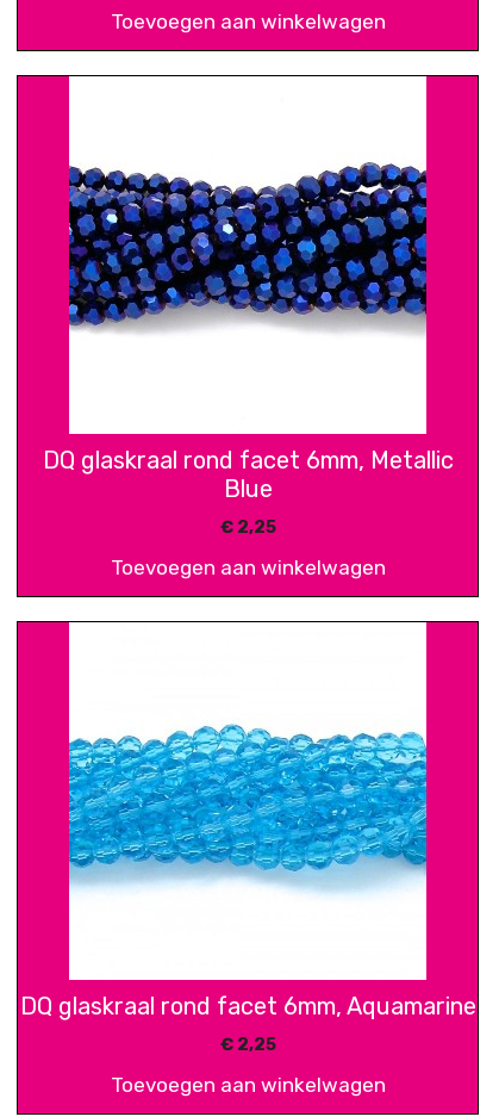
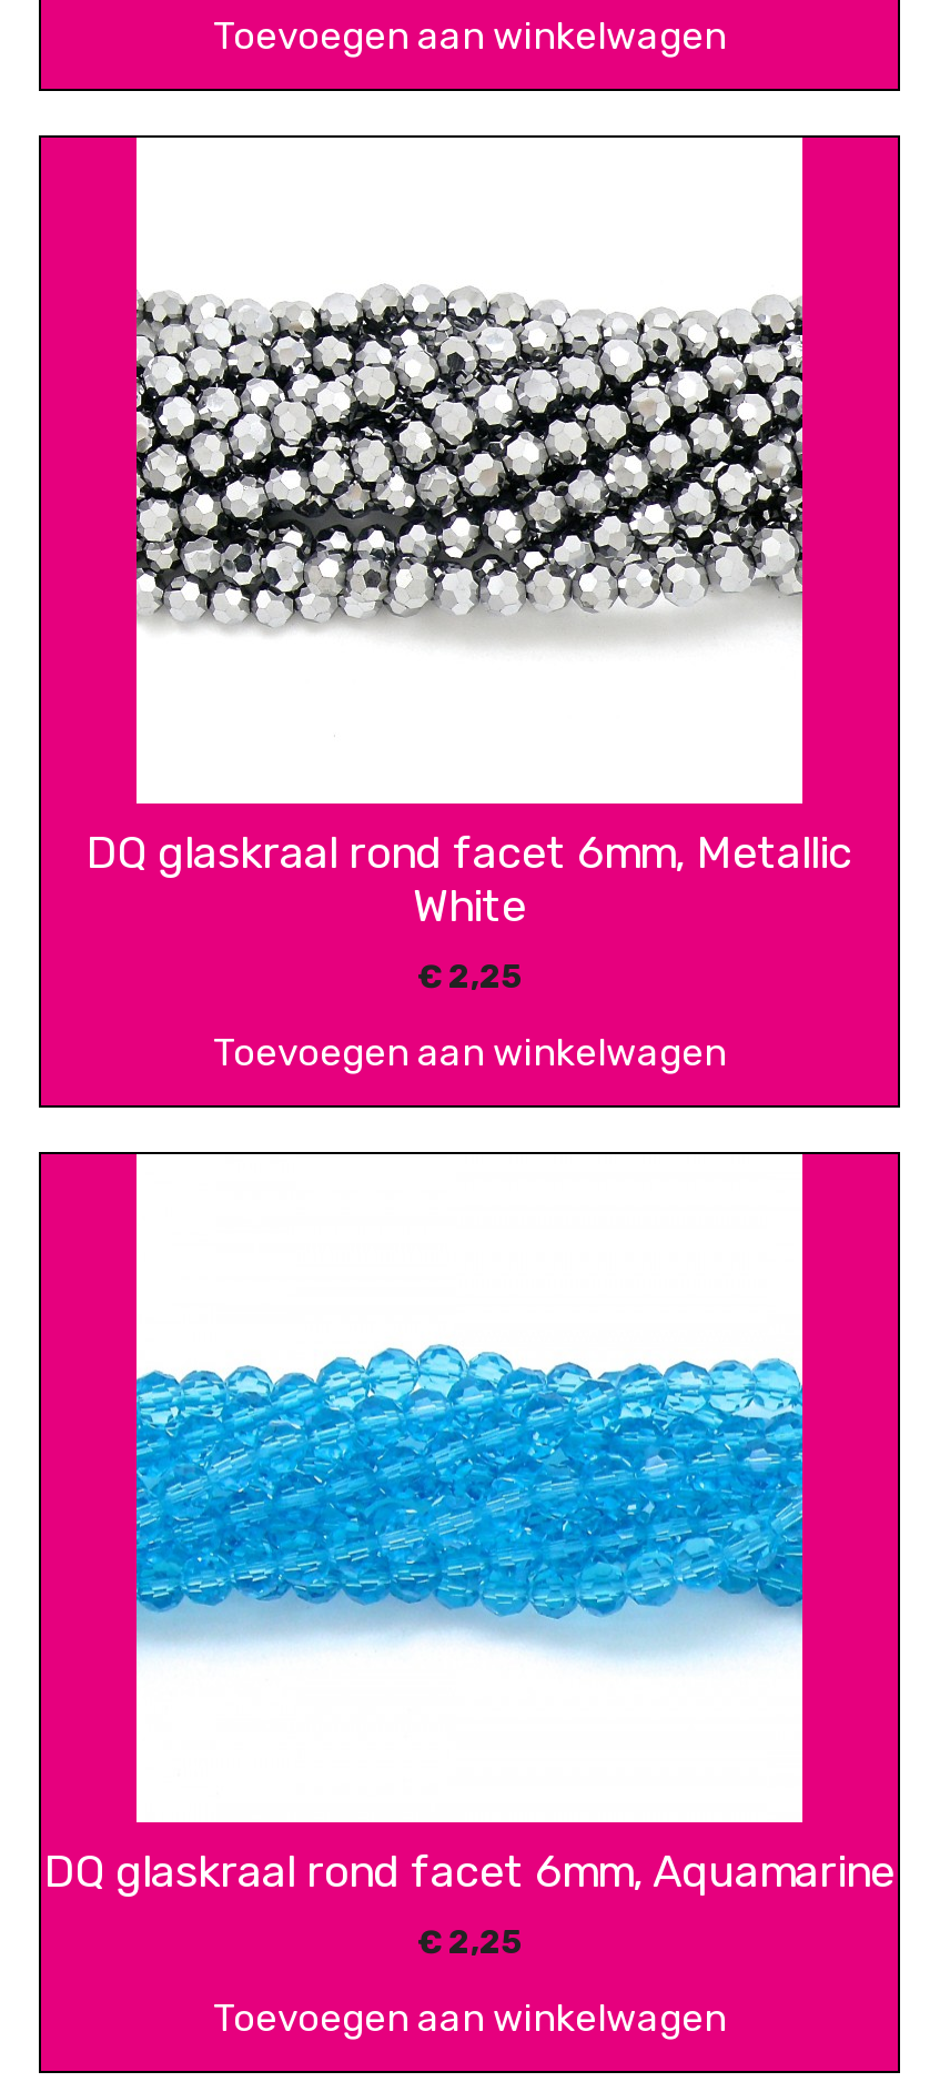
[68,156,428,348] [image] -> [134,284,805,646] [image]
[223,475,272,504] Blue -> [413,880,526,933] White

